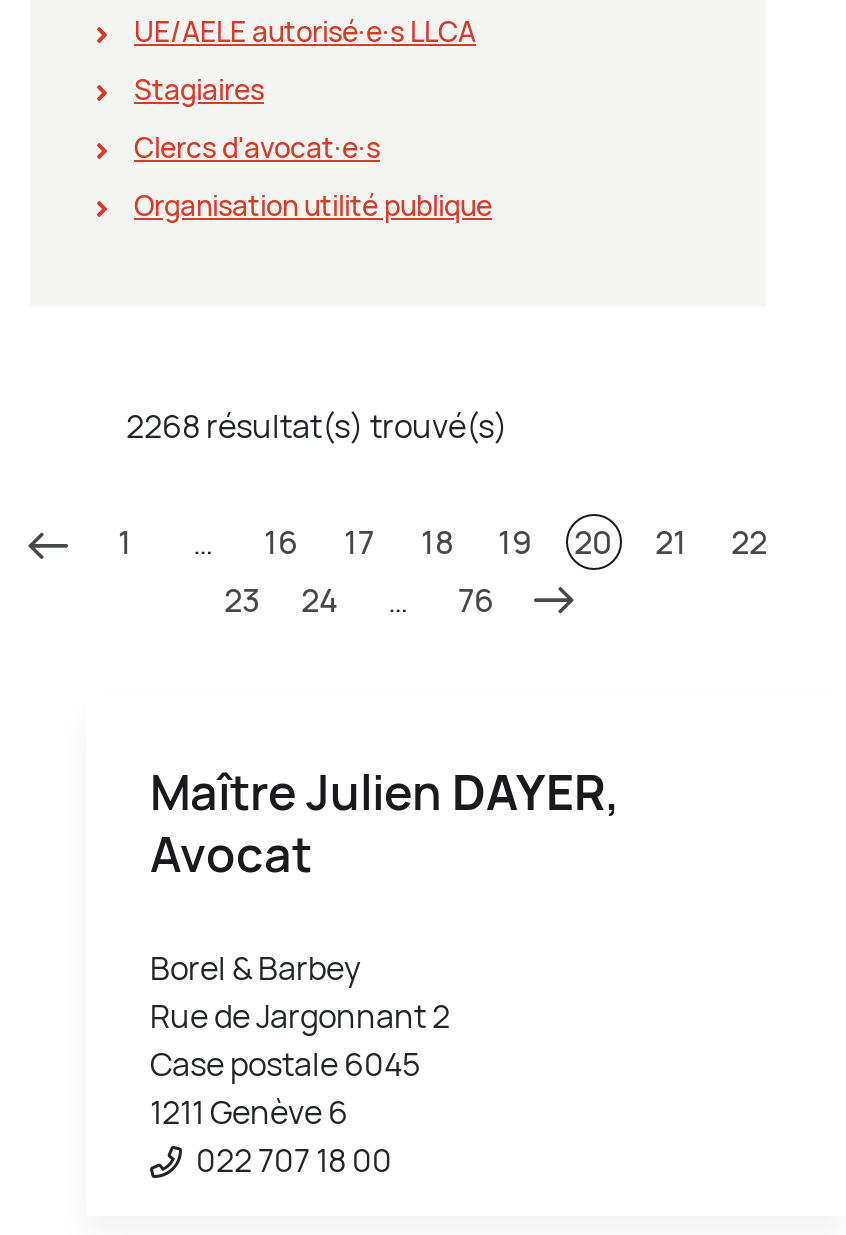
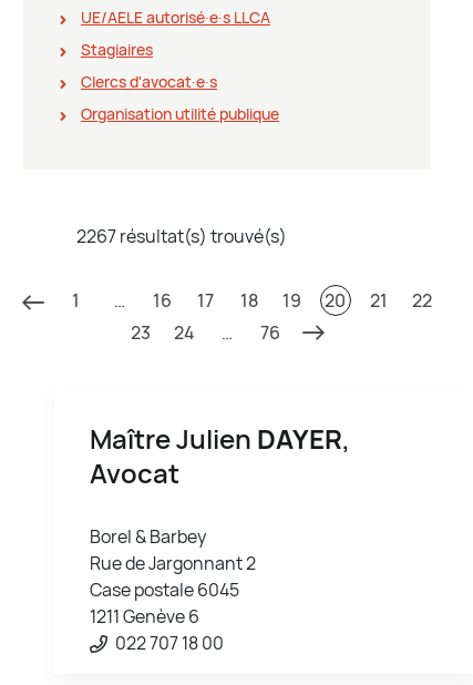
[126,404,508,448] 2268 résultat(s) trouvé(s) -> [76,224,287,248] 2267 résultat(s) trouvé(s)

